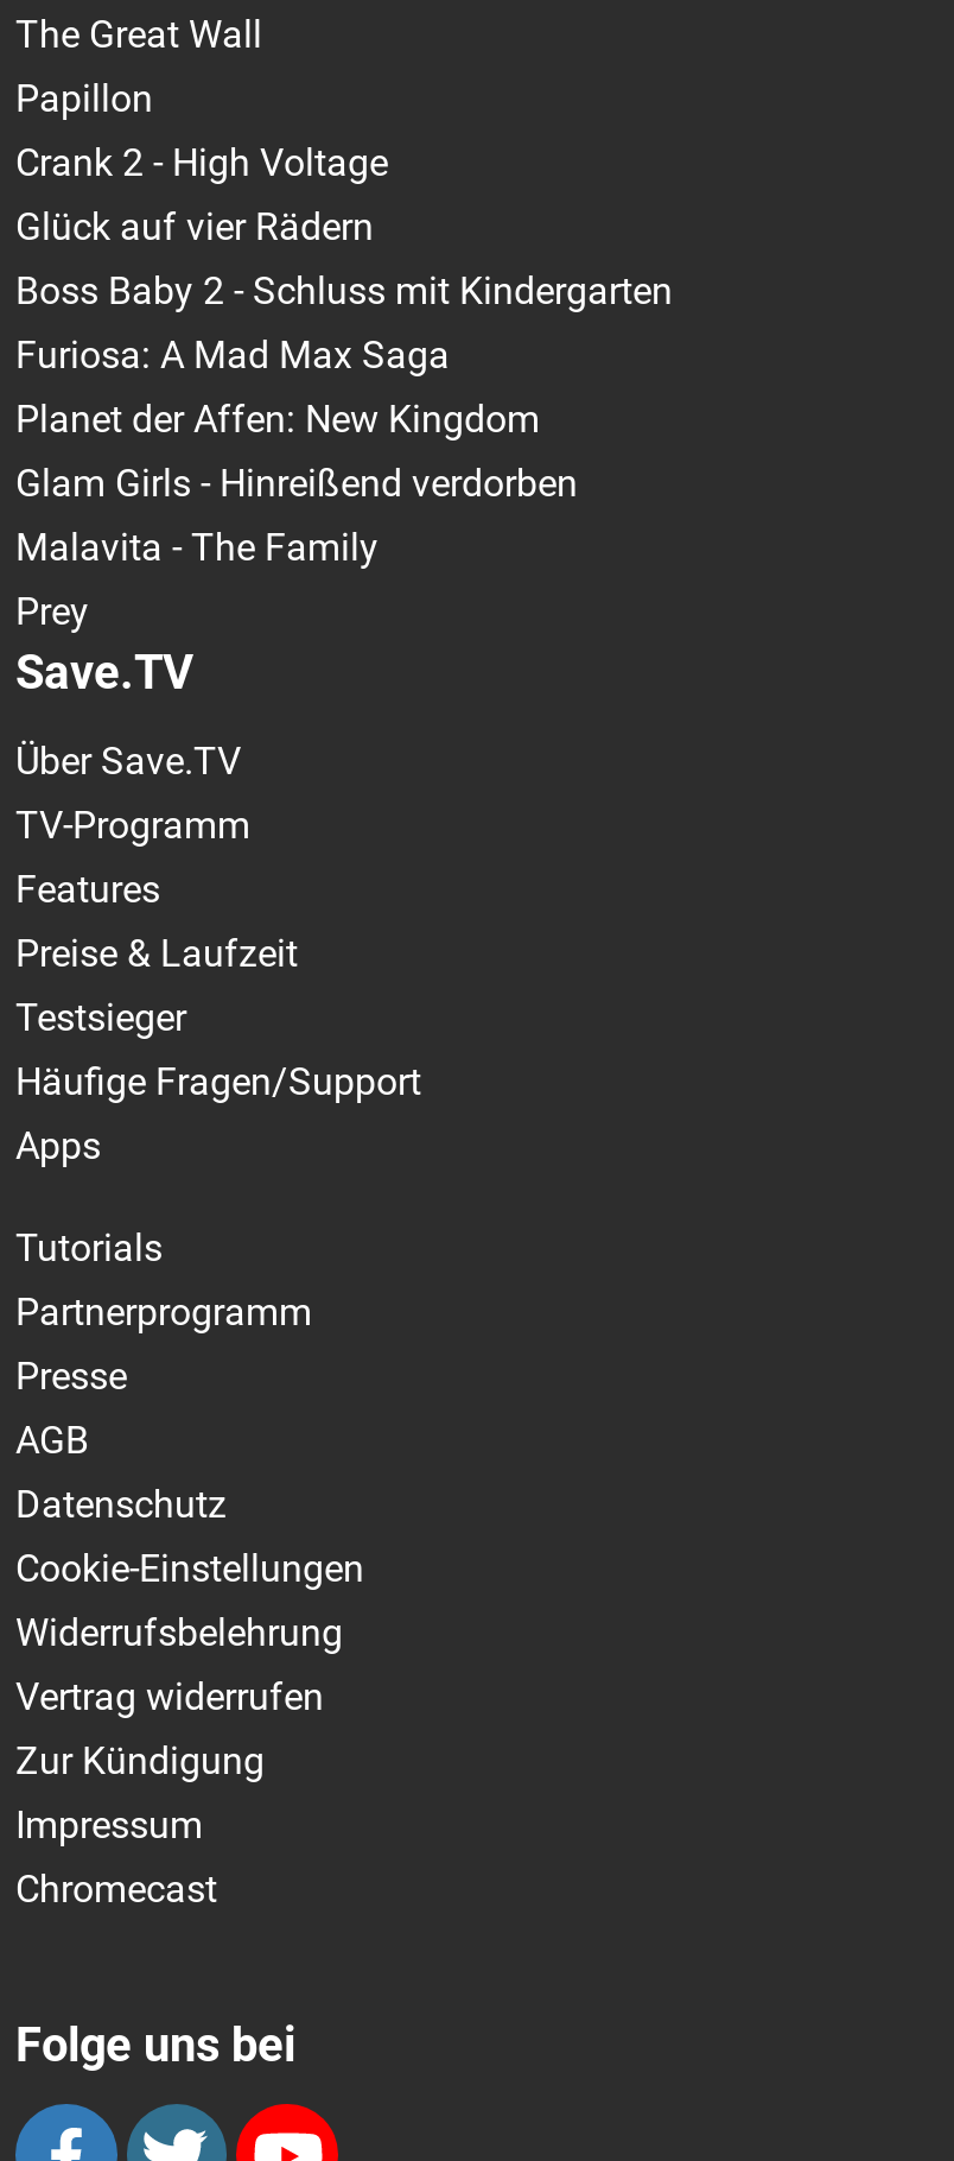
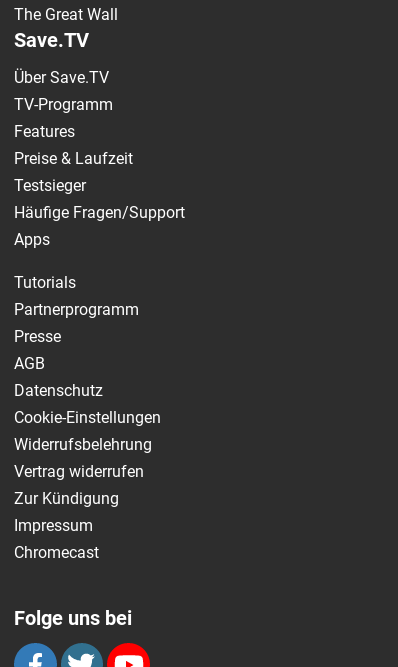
[15,75,673,633] Papillon | Crank 2 - High Voltage | Glück auf vier Rädern | Boss Baby 2 - Schluss mit Kindergarten | Furiosa: A Mad Max Saga | Planet der Affen: New Kingdom | Glam Girls - Hinreißend verdorben | Malavita - The Family | Prey -> none

